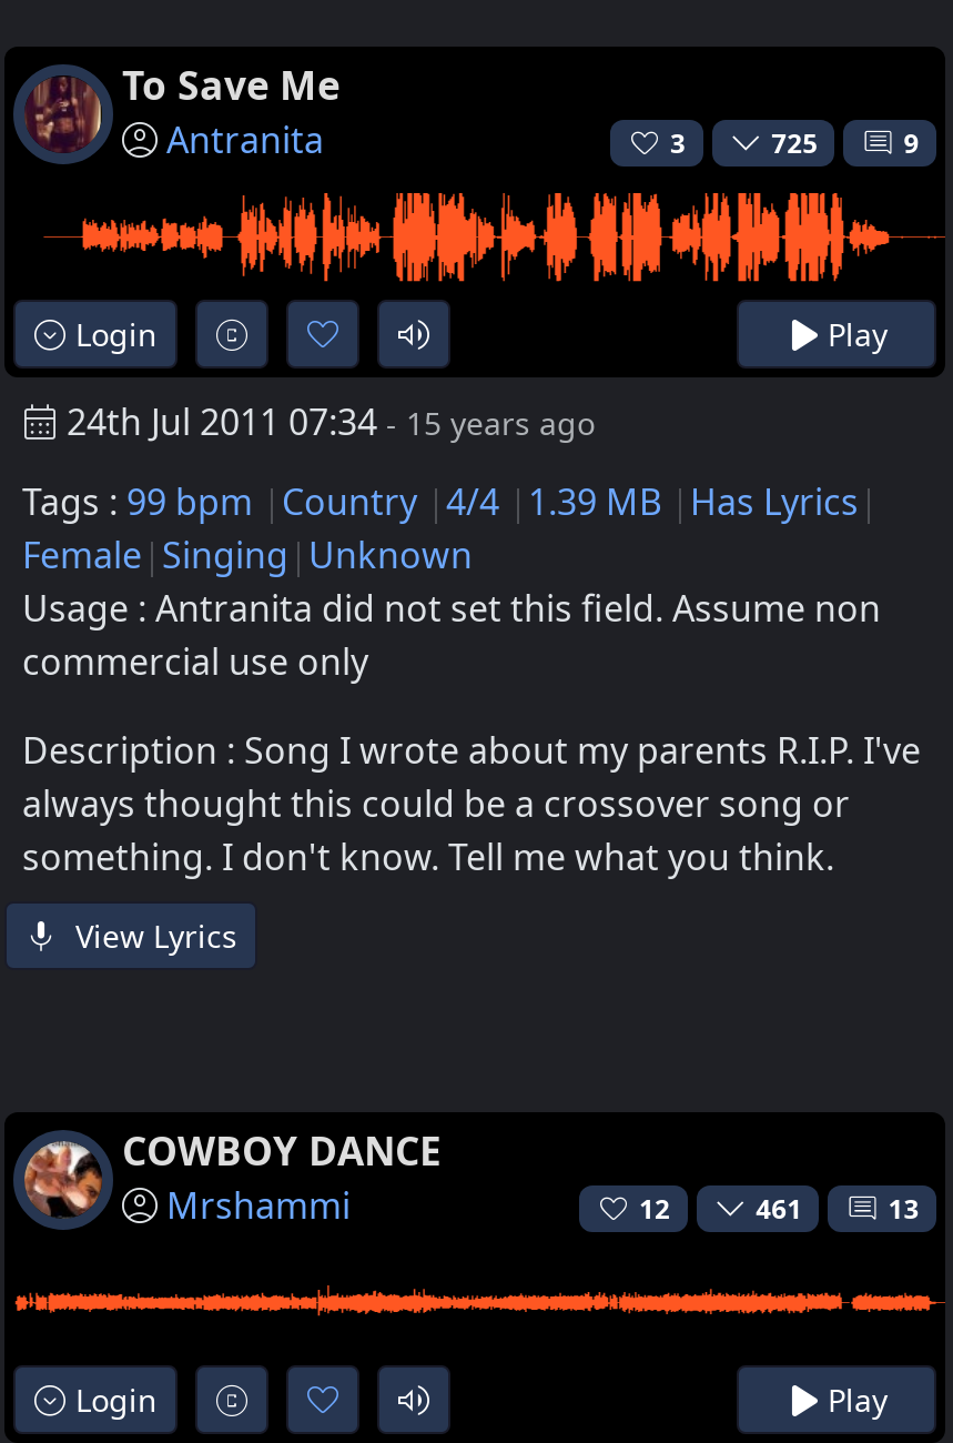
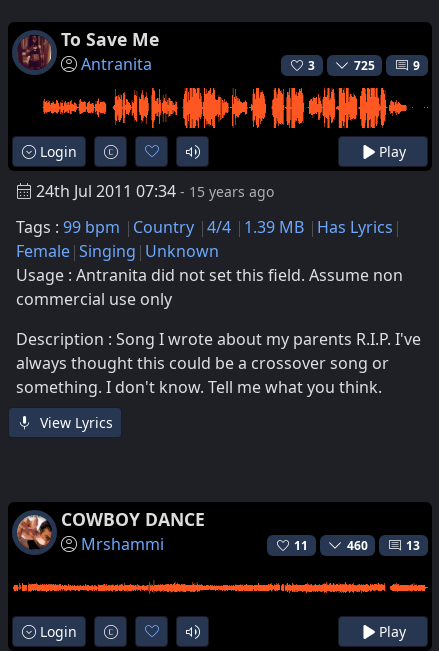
[639,1190,670,1227] 12 -> [294,537,308,554] 11
[756,1190,802,1227] 461 -> [347,537,368,554] 460

